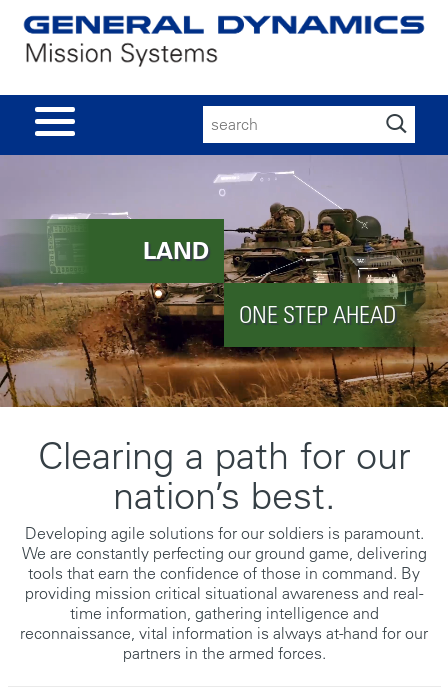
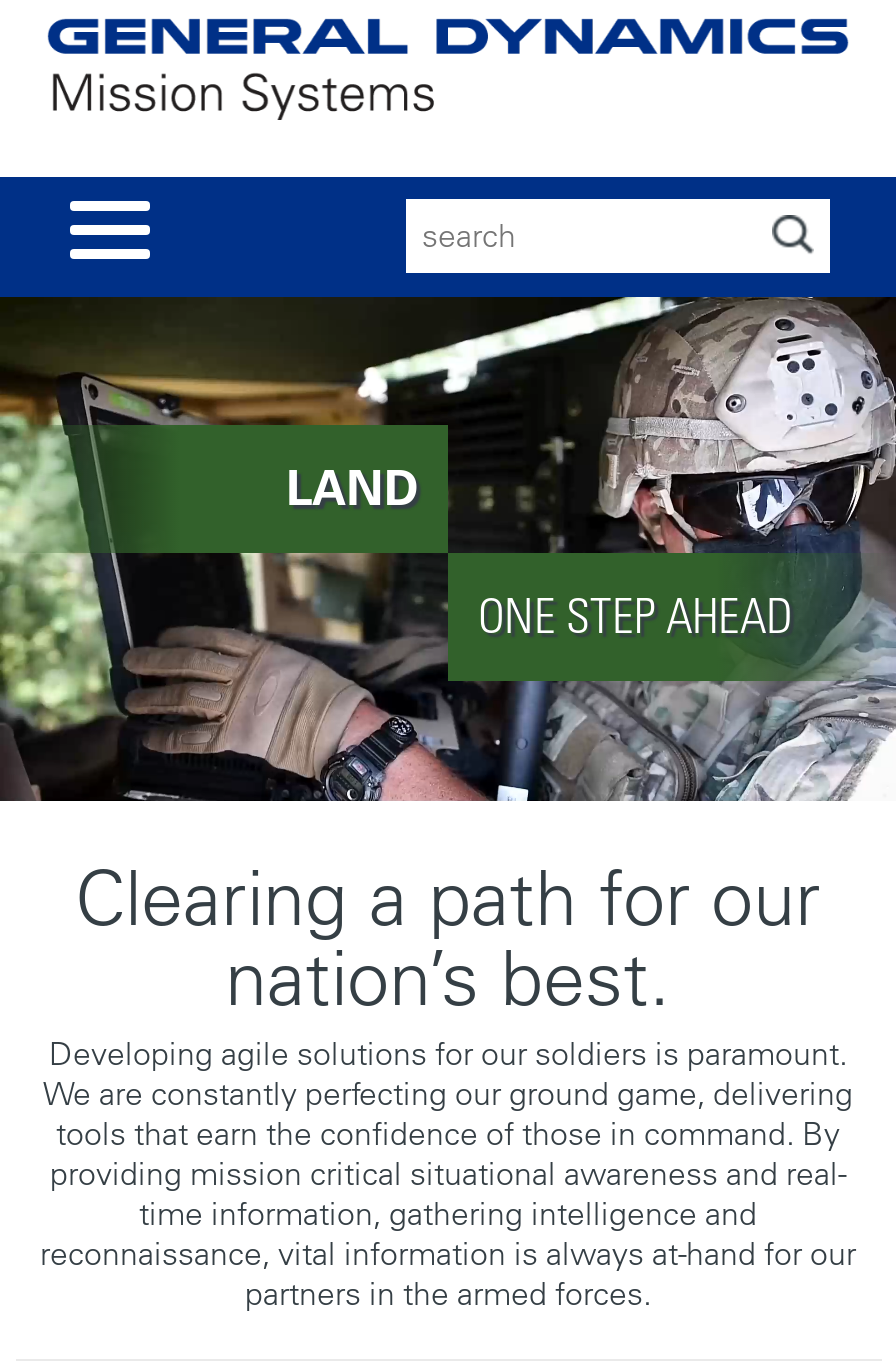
[3,154,445,408] [image] -> [6,295,890,803] [image]

